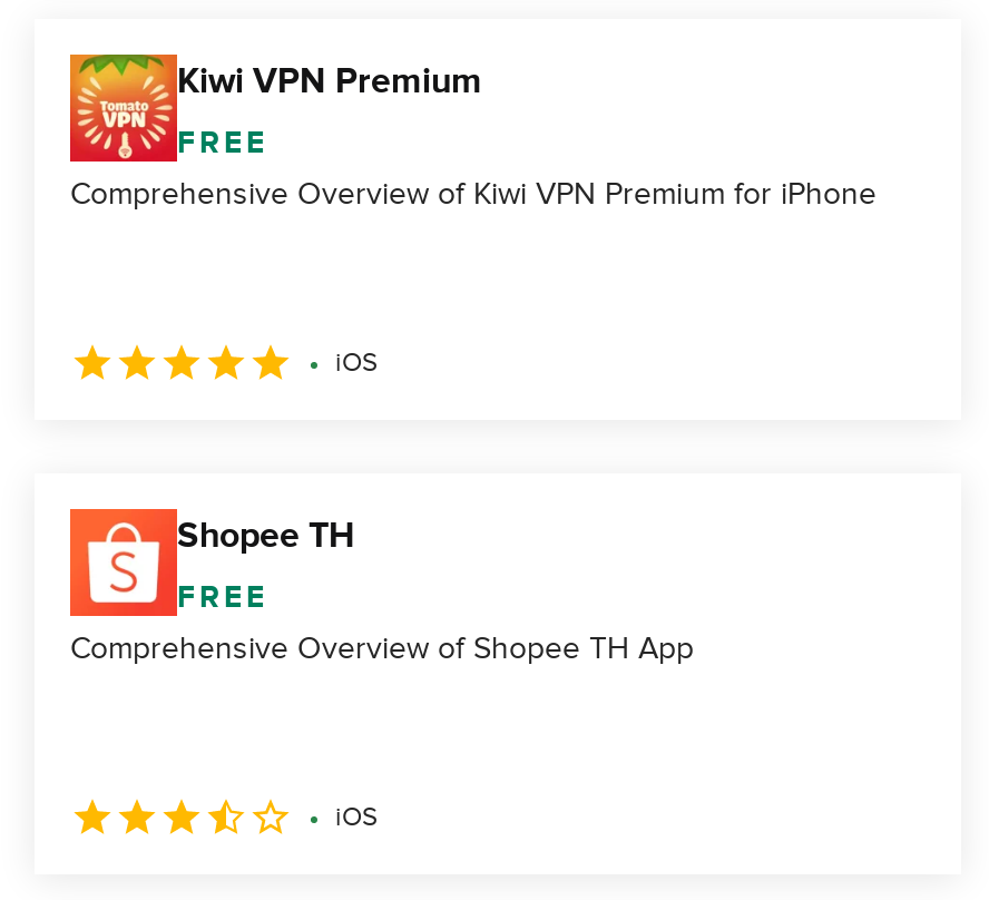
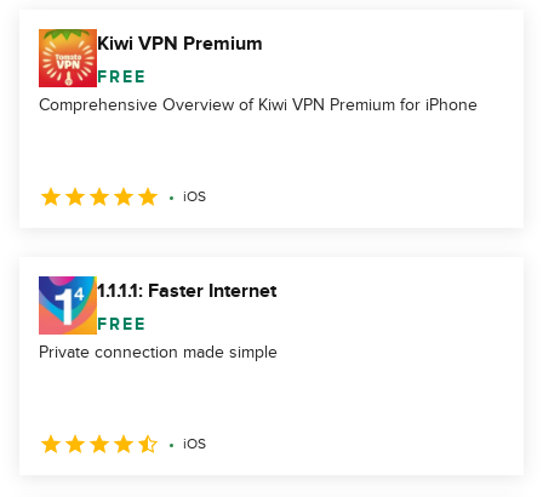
[68,507,355,614] [image] | Shopee TH -> [38,275,276,333] [image] | 1.1.1.1: Faster Internet
[70,629,694,667] Comprehensive Overview of Shopee TH App -> [39,342,278,362] Private connection made simple

